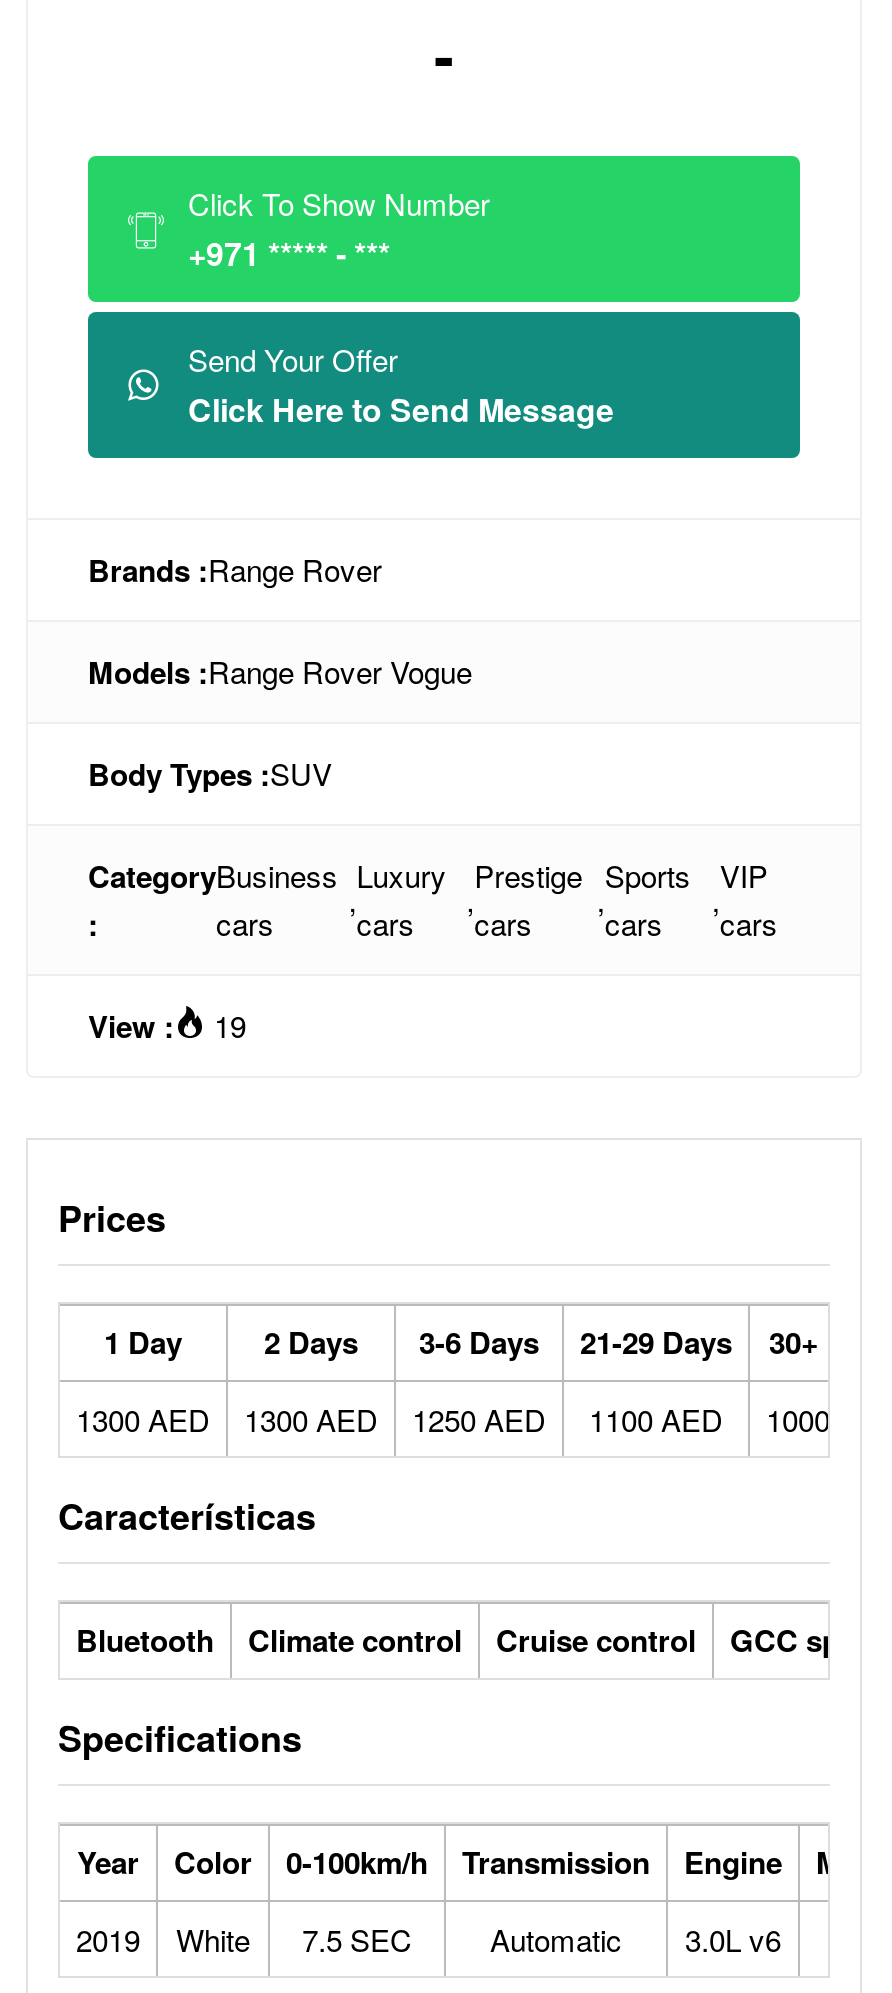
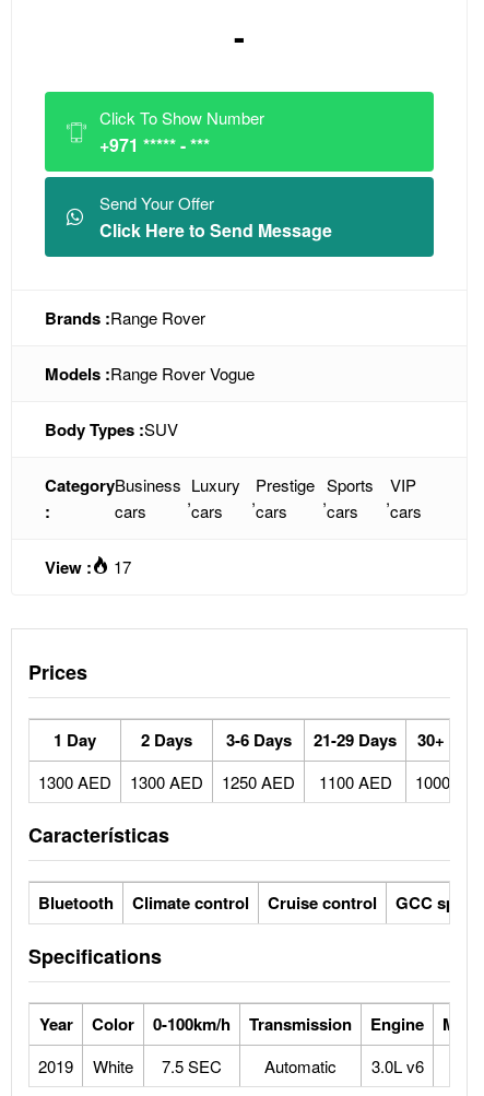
[88,1004,246,1048] View : 19 -> [45,555,131,579] View : 17

